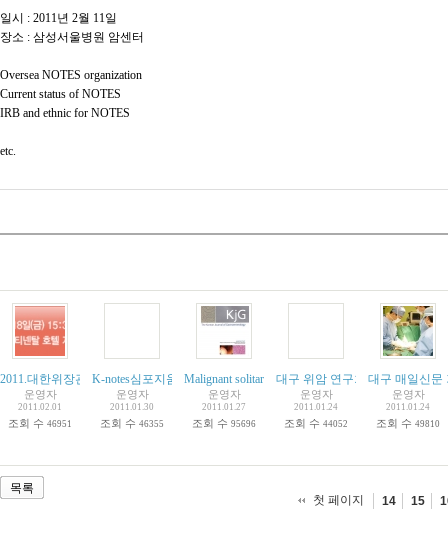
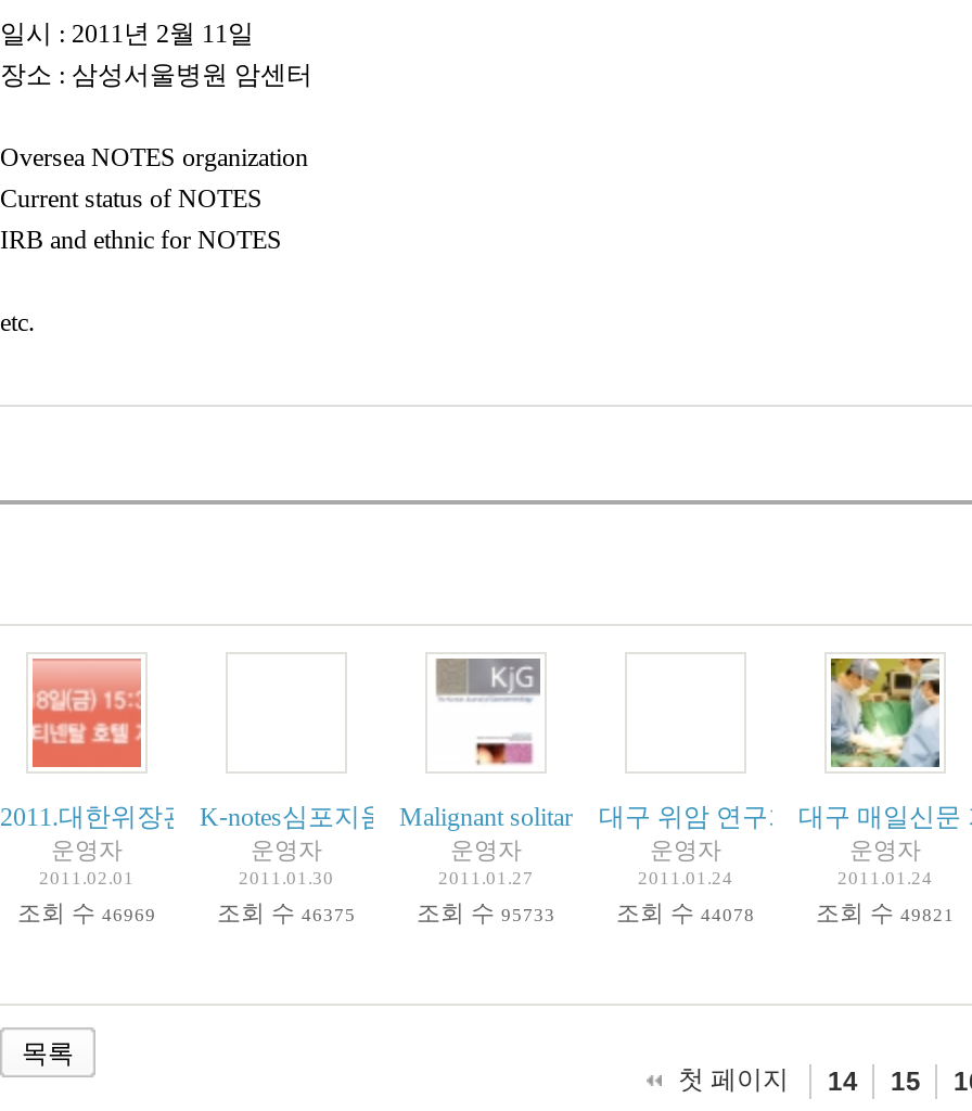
[8,416,72,428] 조회 수 46951 -> [17,898,156,924] 조회 수 46969
[100,416,164,428] 조회 수 46355 -> [217,898,356,924] 조회 수 46375
[192,416,256,428] 조회 수 95696 -> [417,898,555,924] 조회 수 95733
[284,416,348,428] 조회 수 44052 -> [616,898,755,924] 조회 수 44078
[376,416,440,428] 조회 수 49810 -> [816,898,955,924] 조회 수 49821

